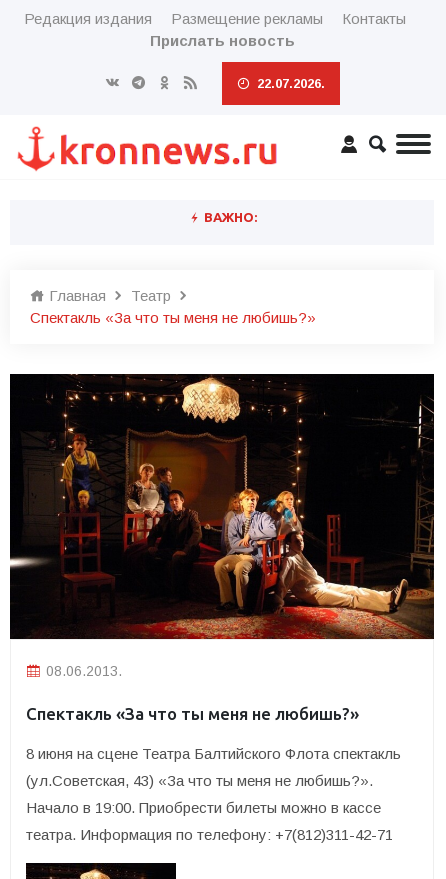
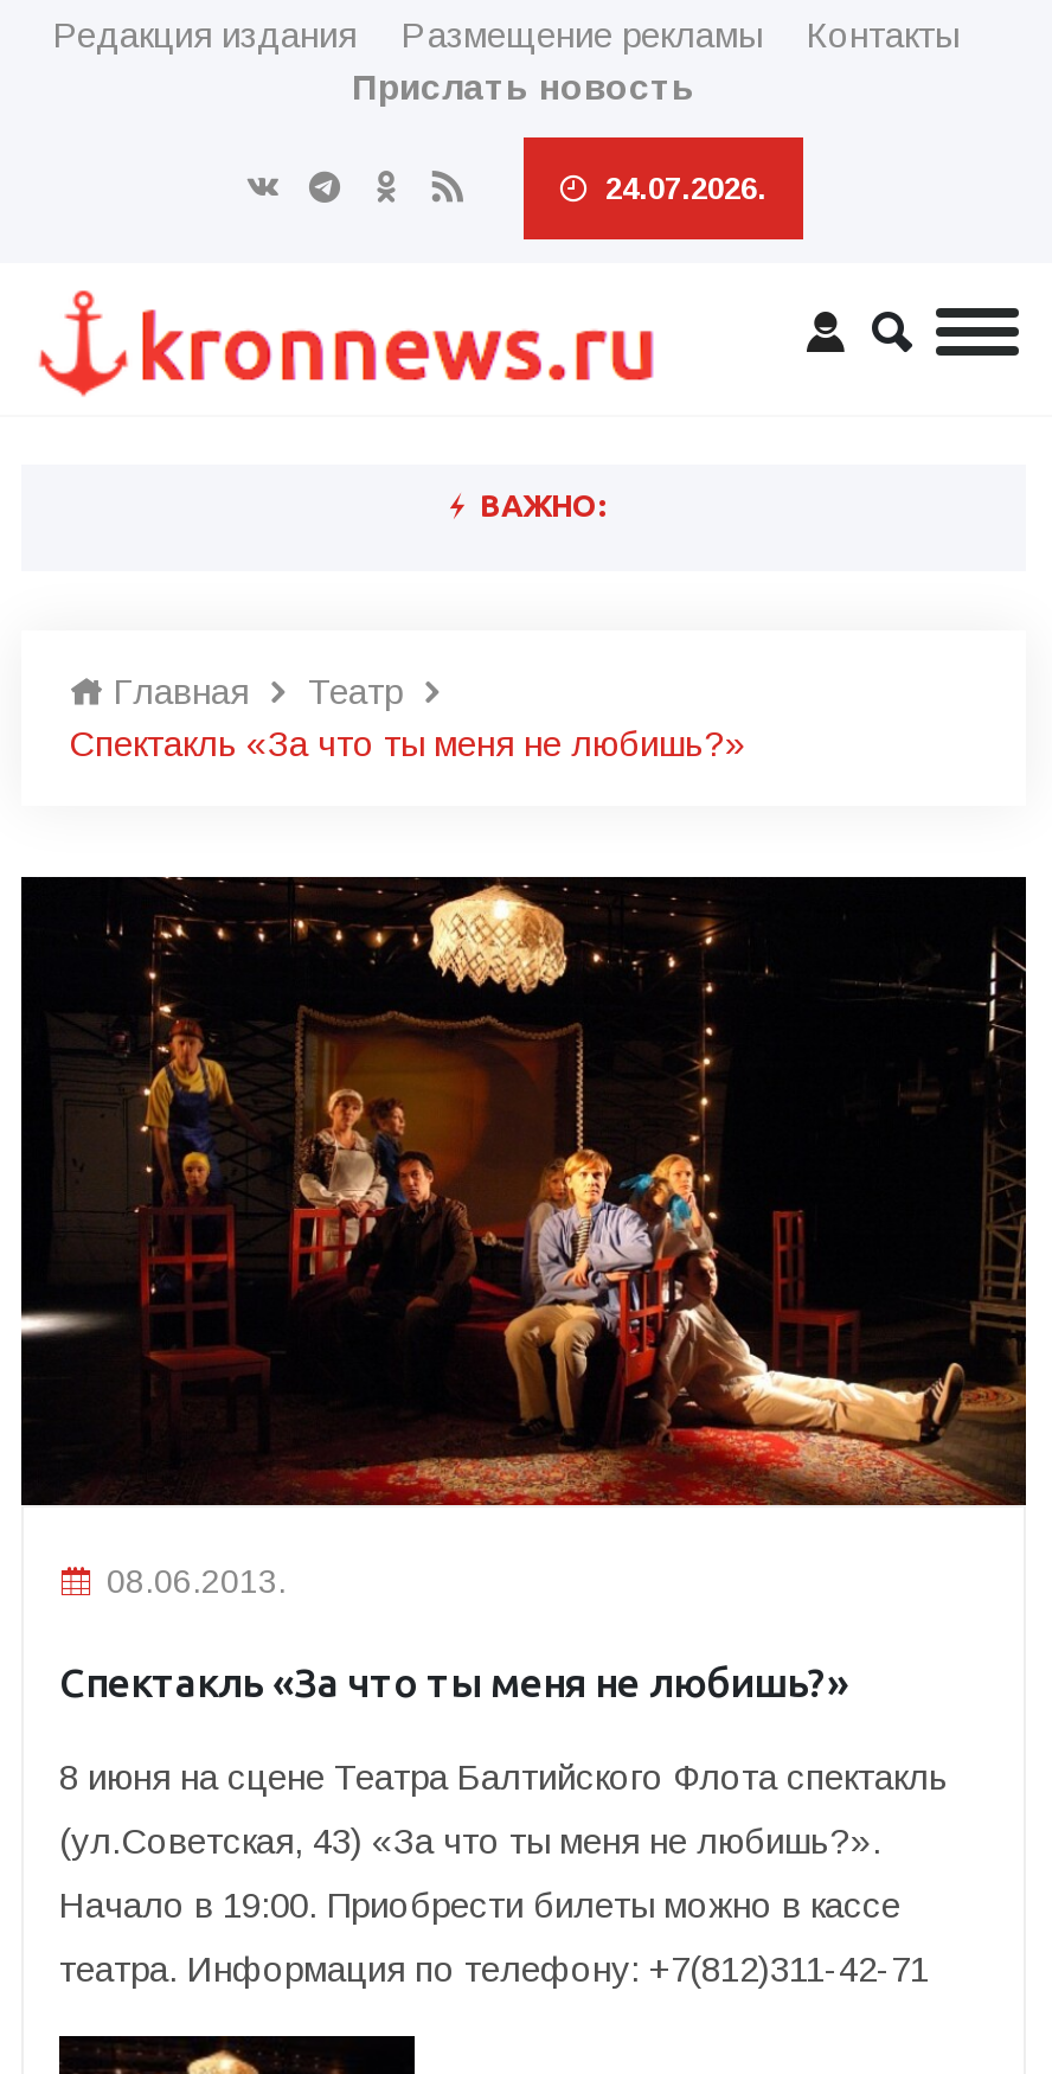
[252,76,324,91] 22.07.2026. -> [596,171,766,206] 24.07.2026.

